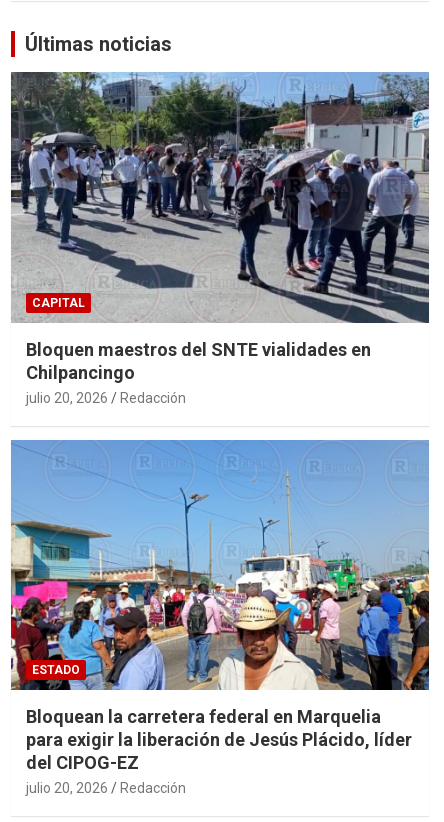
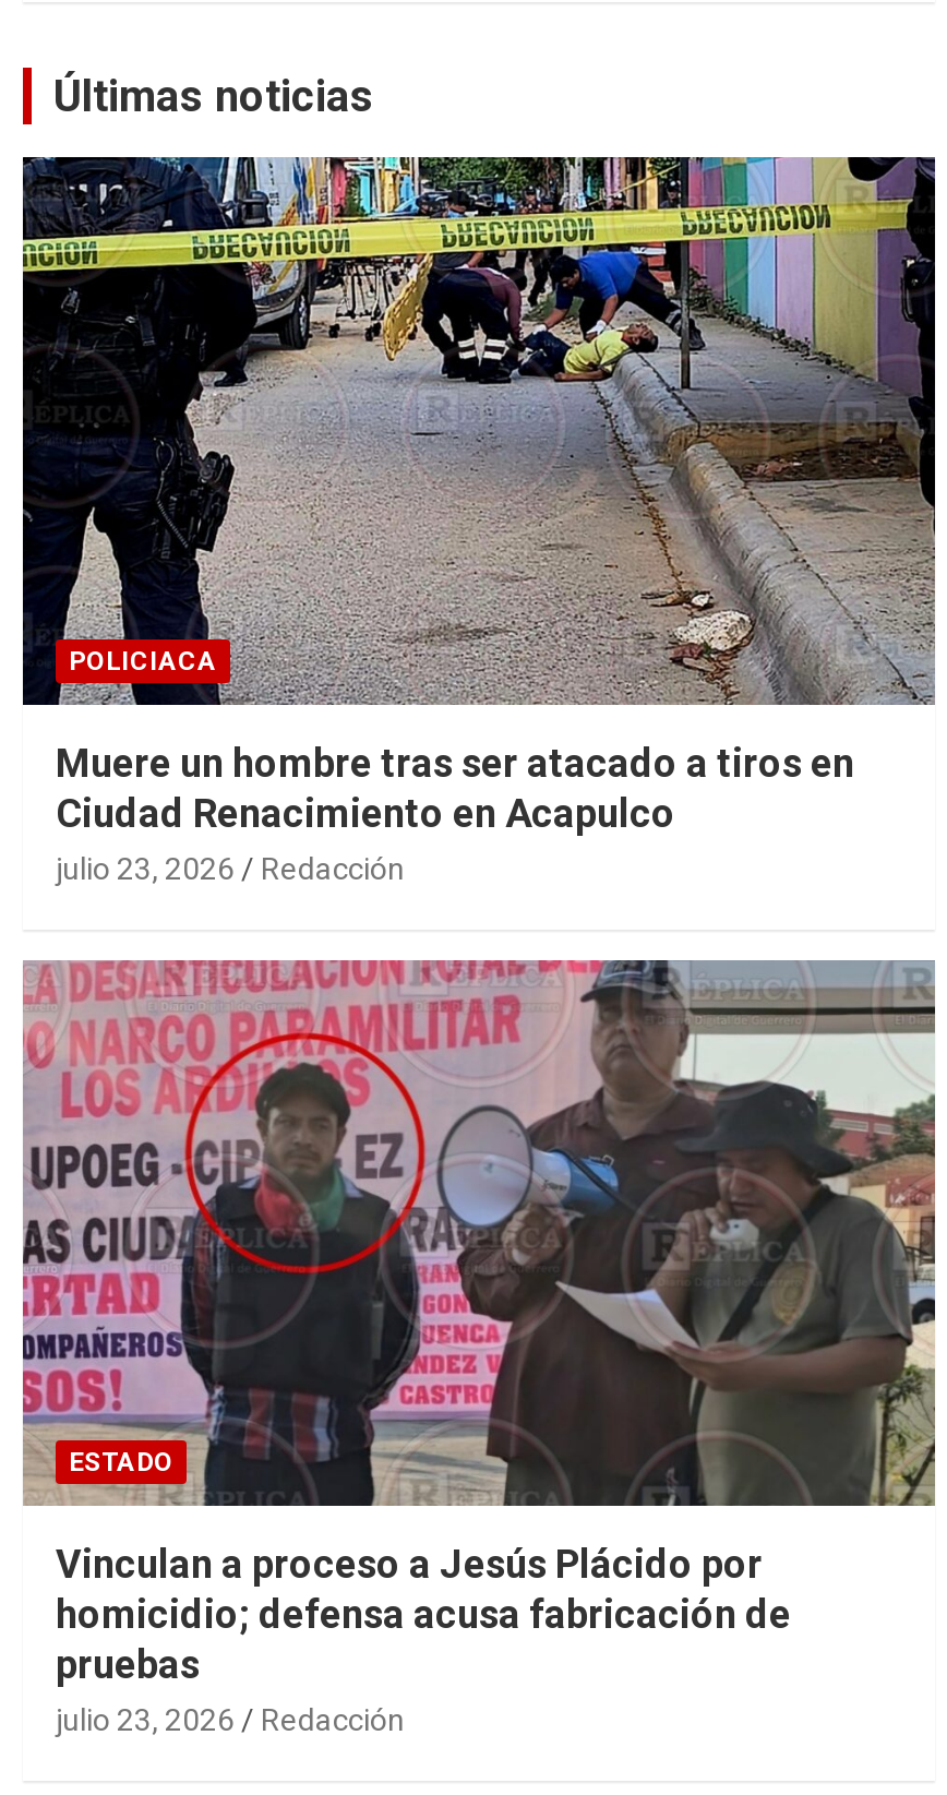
[10,71,430,323] [image] | CAPITAL -> [21,155,937,707] [image] | POLICIACA
[26,339,371,406] Bloquen maestros del SNTE vialidades en | Chilpancingo | julio 20, 2026 -> [56,739,854,885] Muere un hombre tras ser atacado a tiros en | Ciudad Renacimiento en Acapulco | julio 23, 2026
[10,439,430,796] [image] | Bloquean la carretera federal en Marquelia | para exigir la liberación de Jesús Plácido, líder | del CIPOG-EZ | julio 20, 2026 -> [21,958,937,1738] [image] | Vinculan a proceso a Jesús Plácido por | homicidio; defensa acusa fabricación de | pruebas | julio 23, 2026

